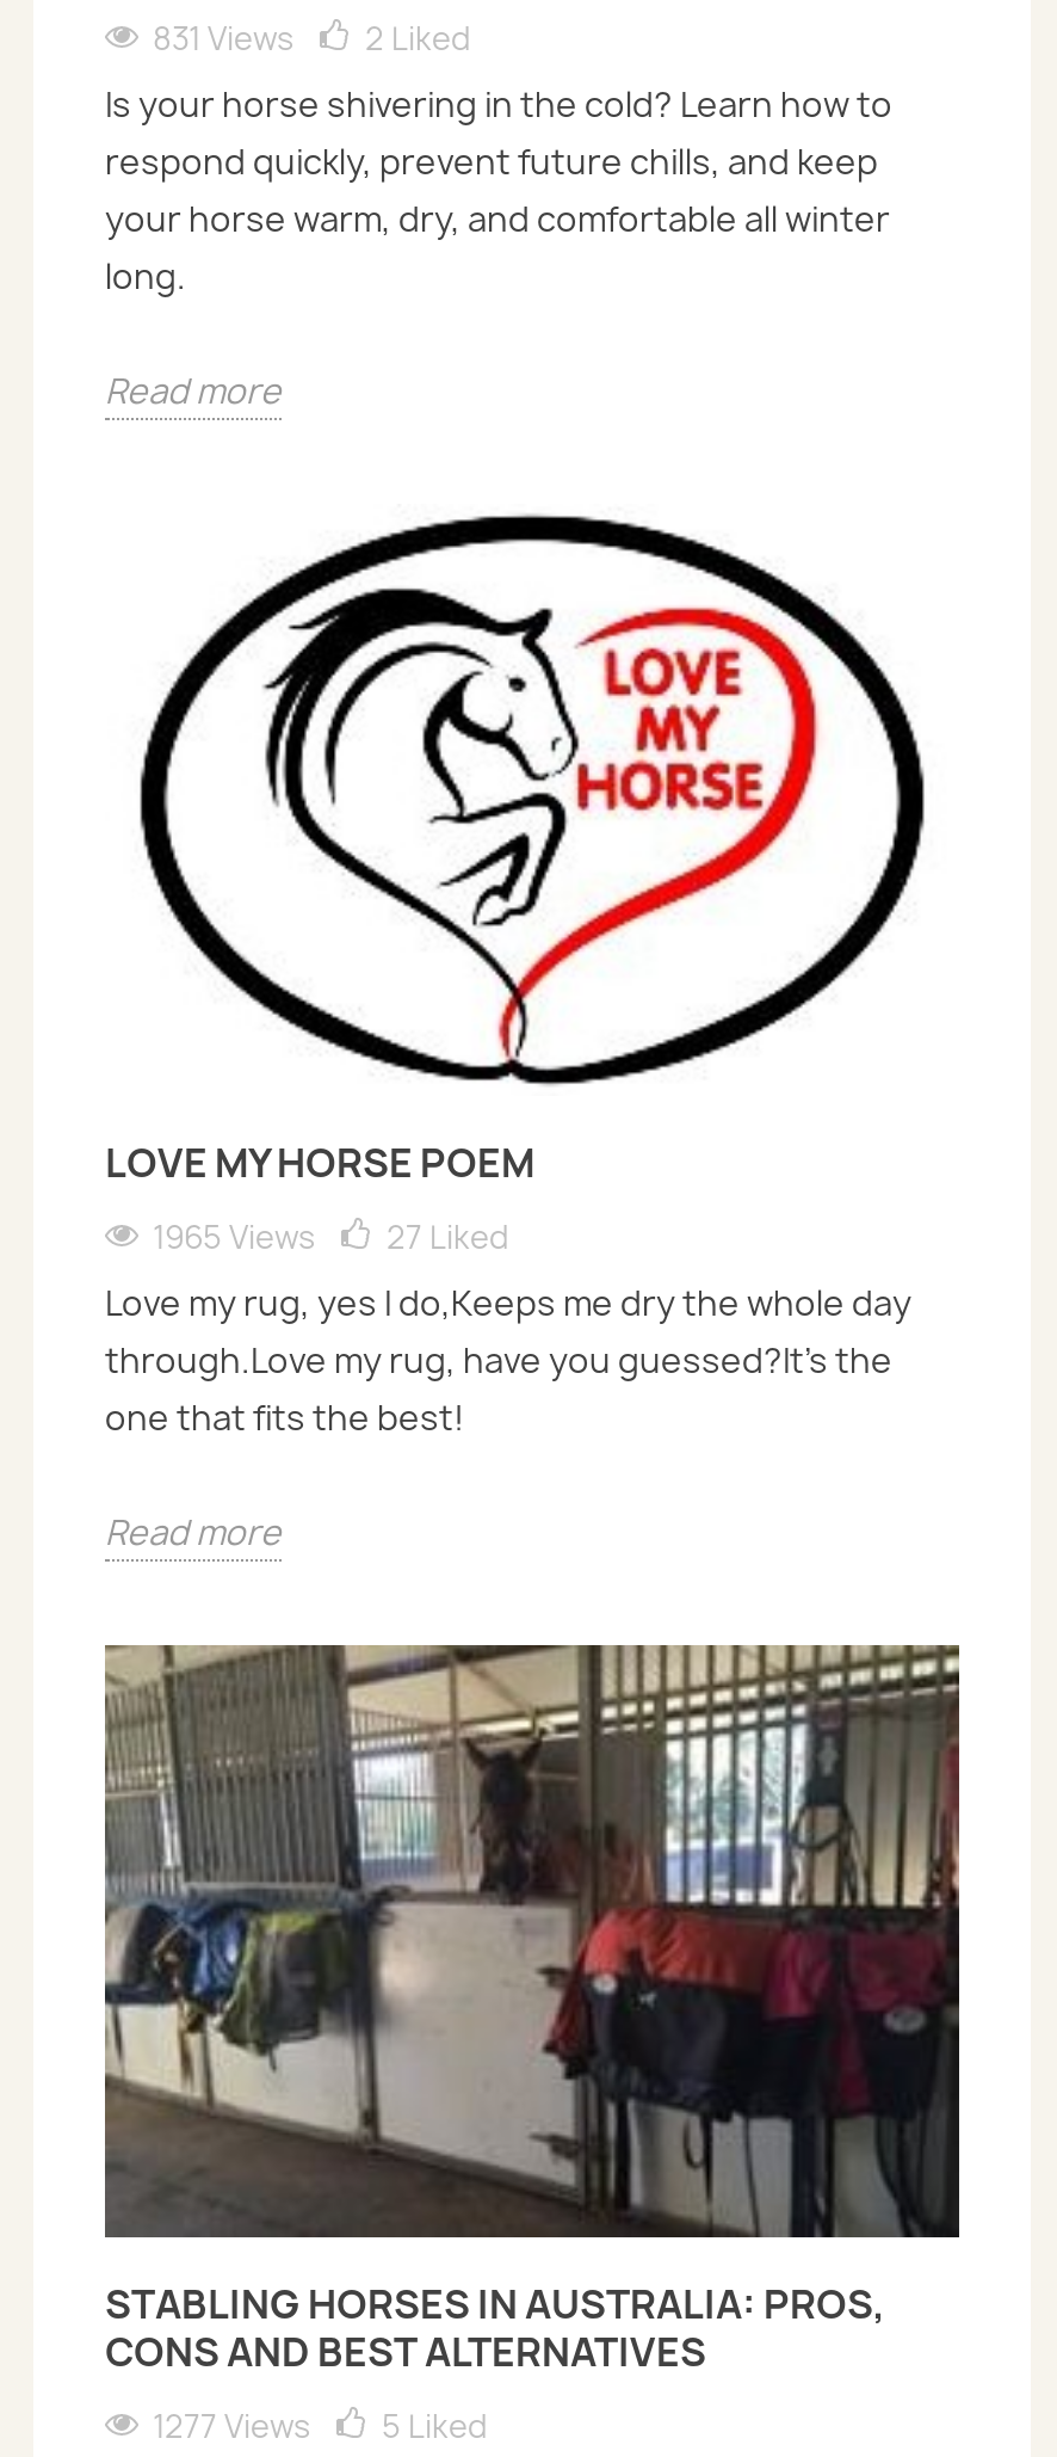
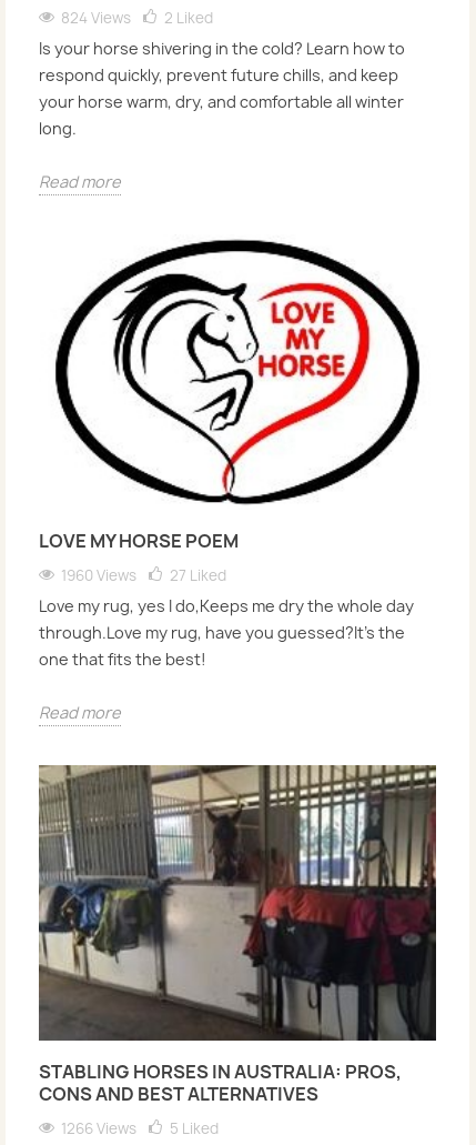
[153,16,470,59] 831 Views 2 Liked -> [61,8,213,28] 824 Views 2 Liked
[153,1215,508,1258] 1965 Views 27 Liked -> [61,565,226,585] 1960 Views 27 Liked
[153,2404,487,2446] 1277 Views 5 Liked -> [61,1118,219,1138] 1266 Views 5 Liked

